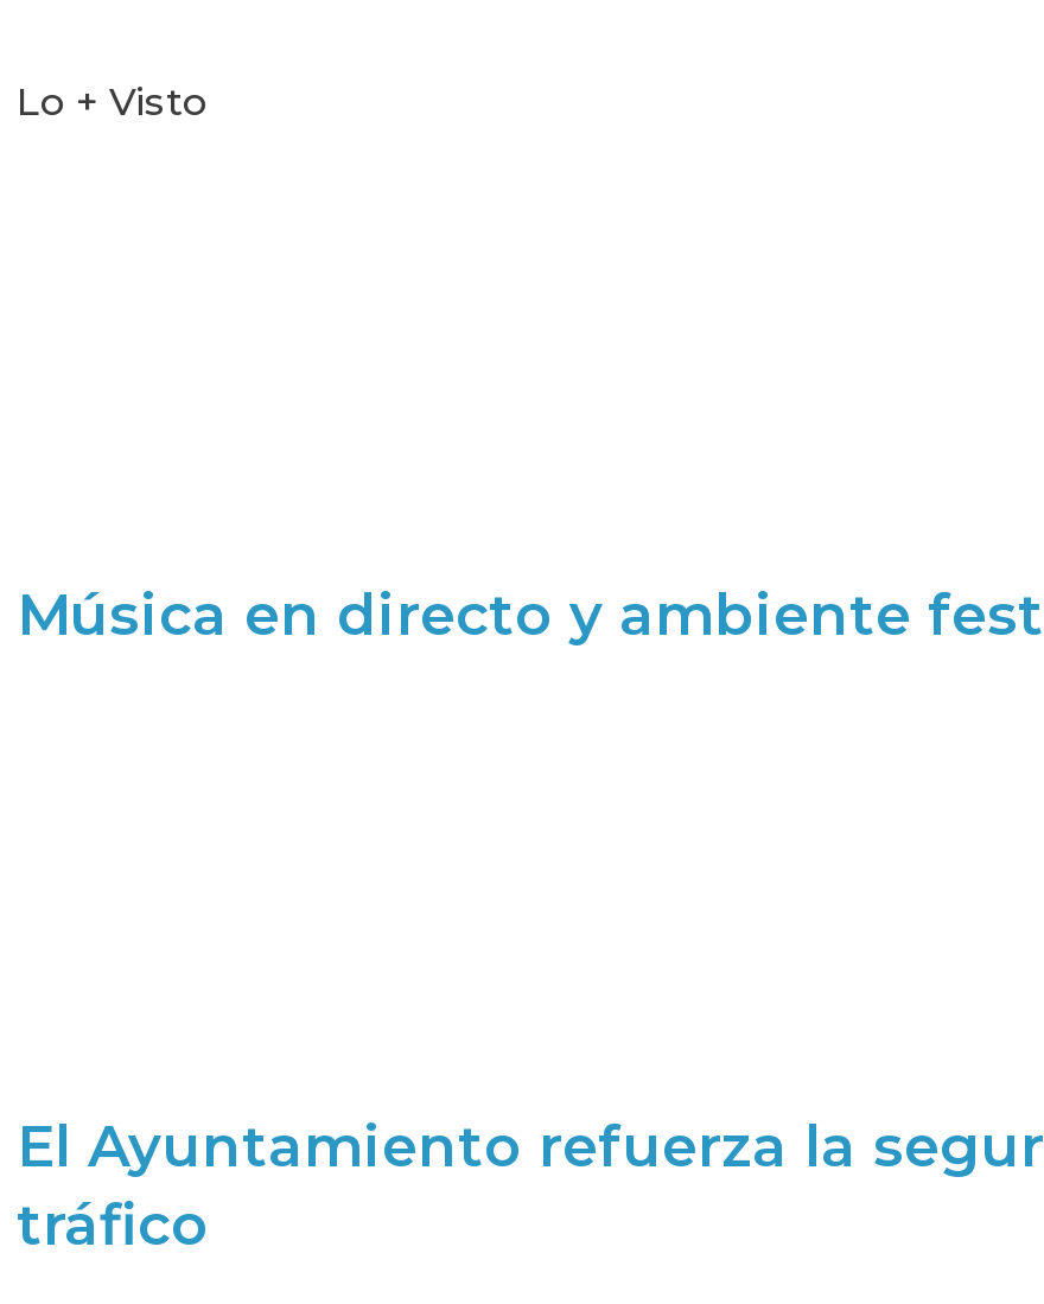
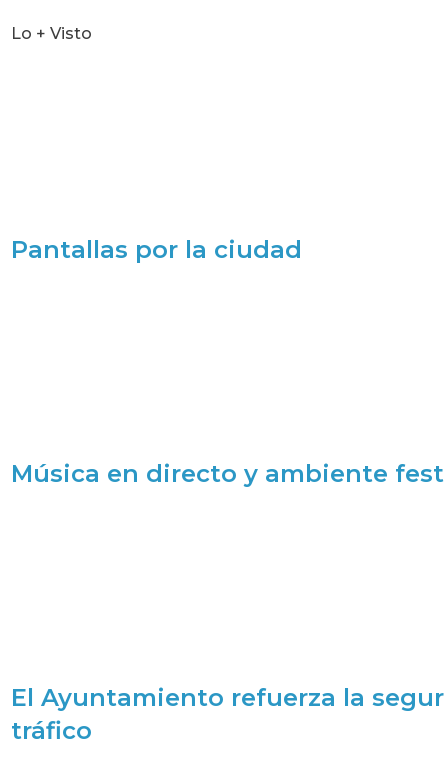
none -> [11,235,302,264] Pantallas por la ciudad

